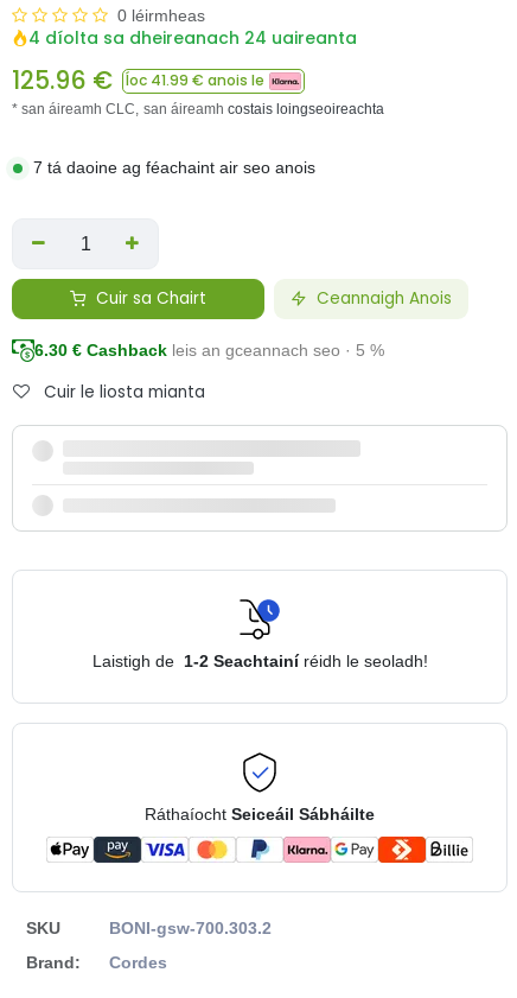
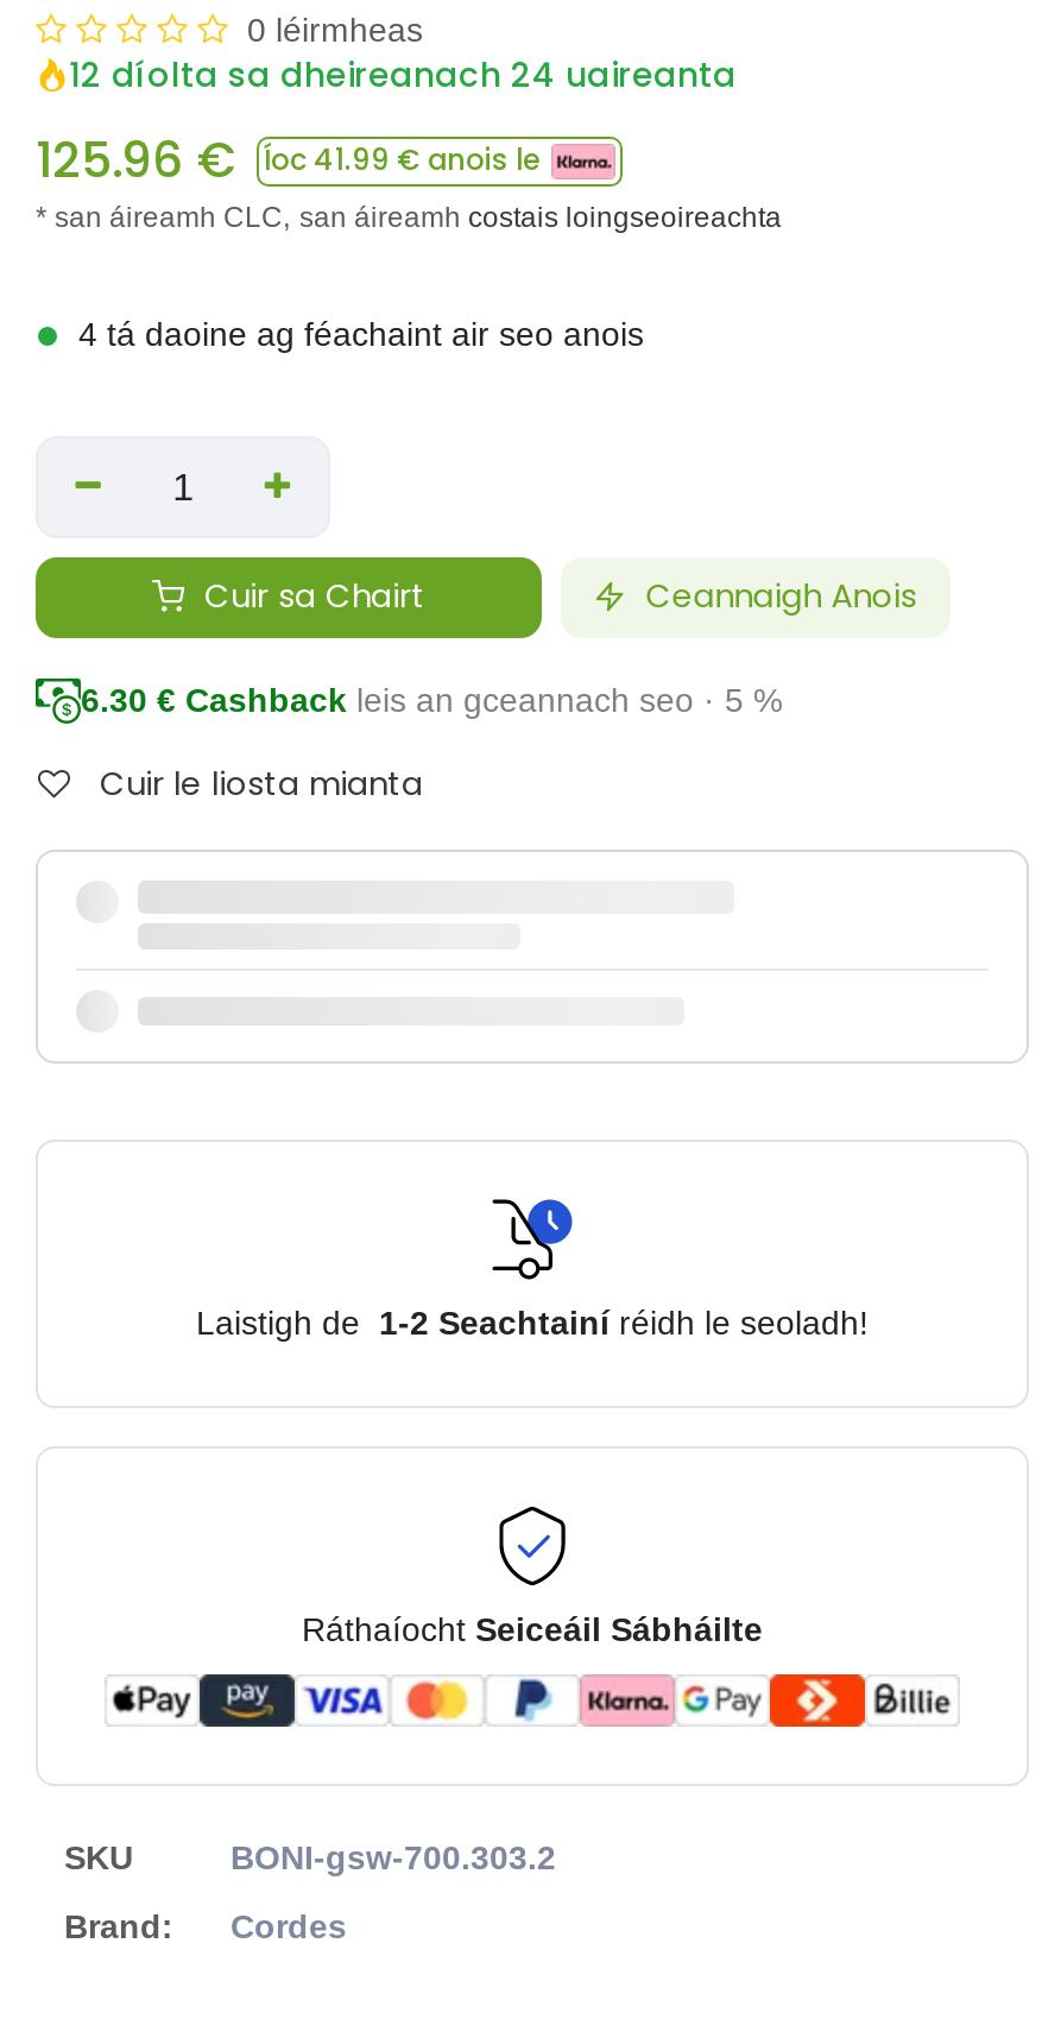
[28,26,357,50] 4 díolta sa dheireanach 24 uaireanta -> [69,51,737,99] 12 díolta sa dheireanach 24 uaireanta
[33,158,315,177] 7 tá daoine ag féachaint air seo anois -> [78,315,644,353] 4 tá daoine ag féachaint air seo anois

